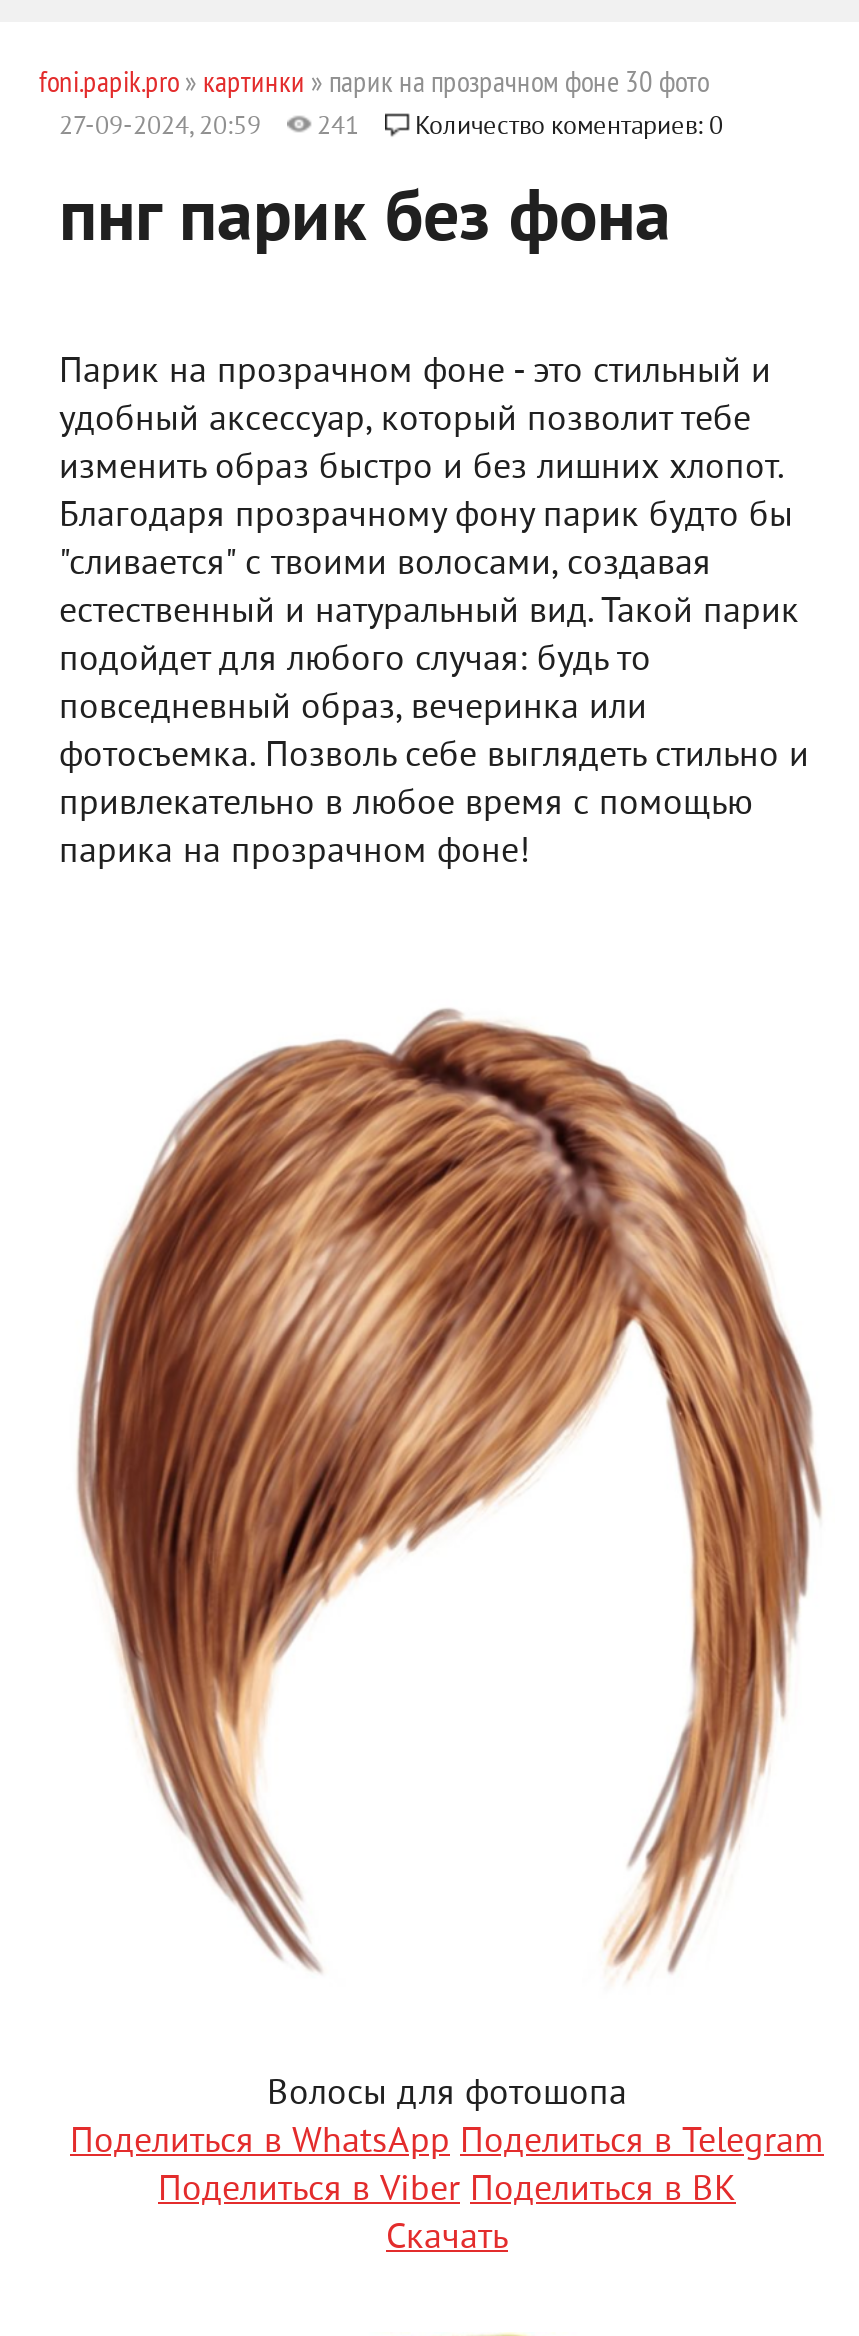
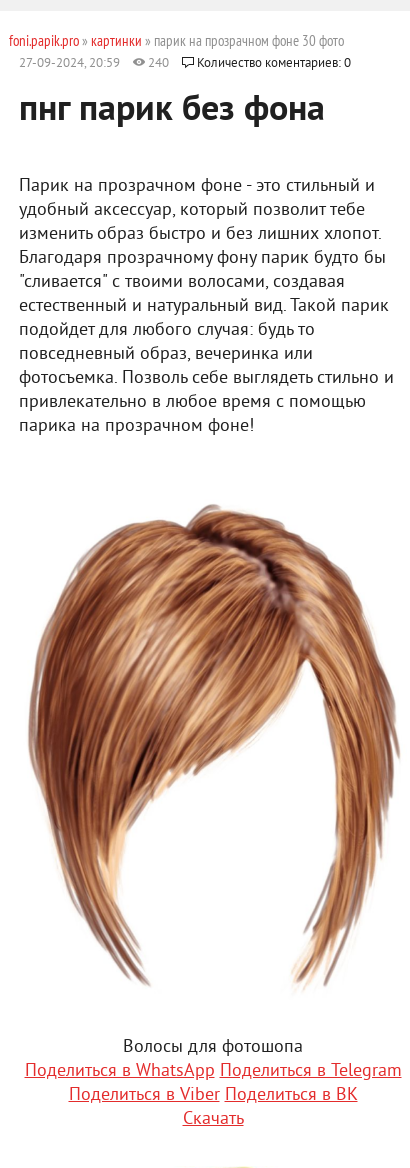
[59,112,723,144] 27-09-2024, 20:59 241 Количество коментариев: 0 -> [19,56,351,72] 27-09-2024, 20:59 240 Количество коментариев: 0

